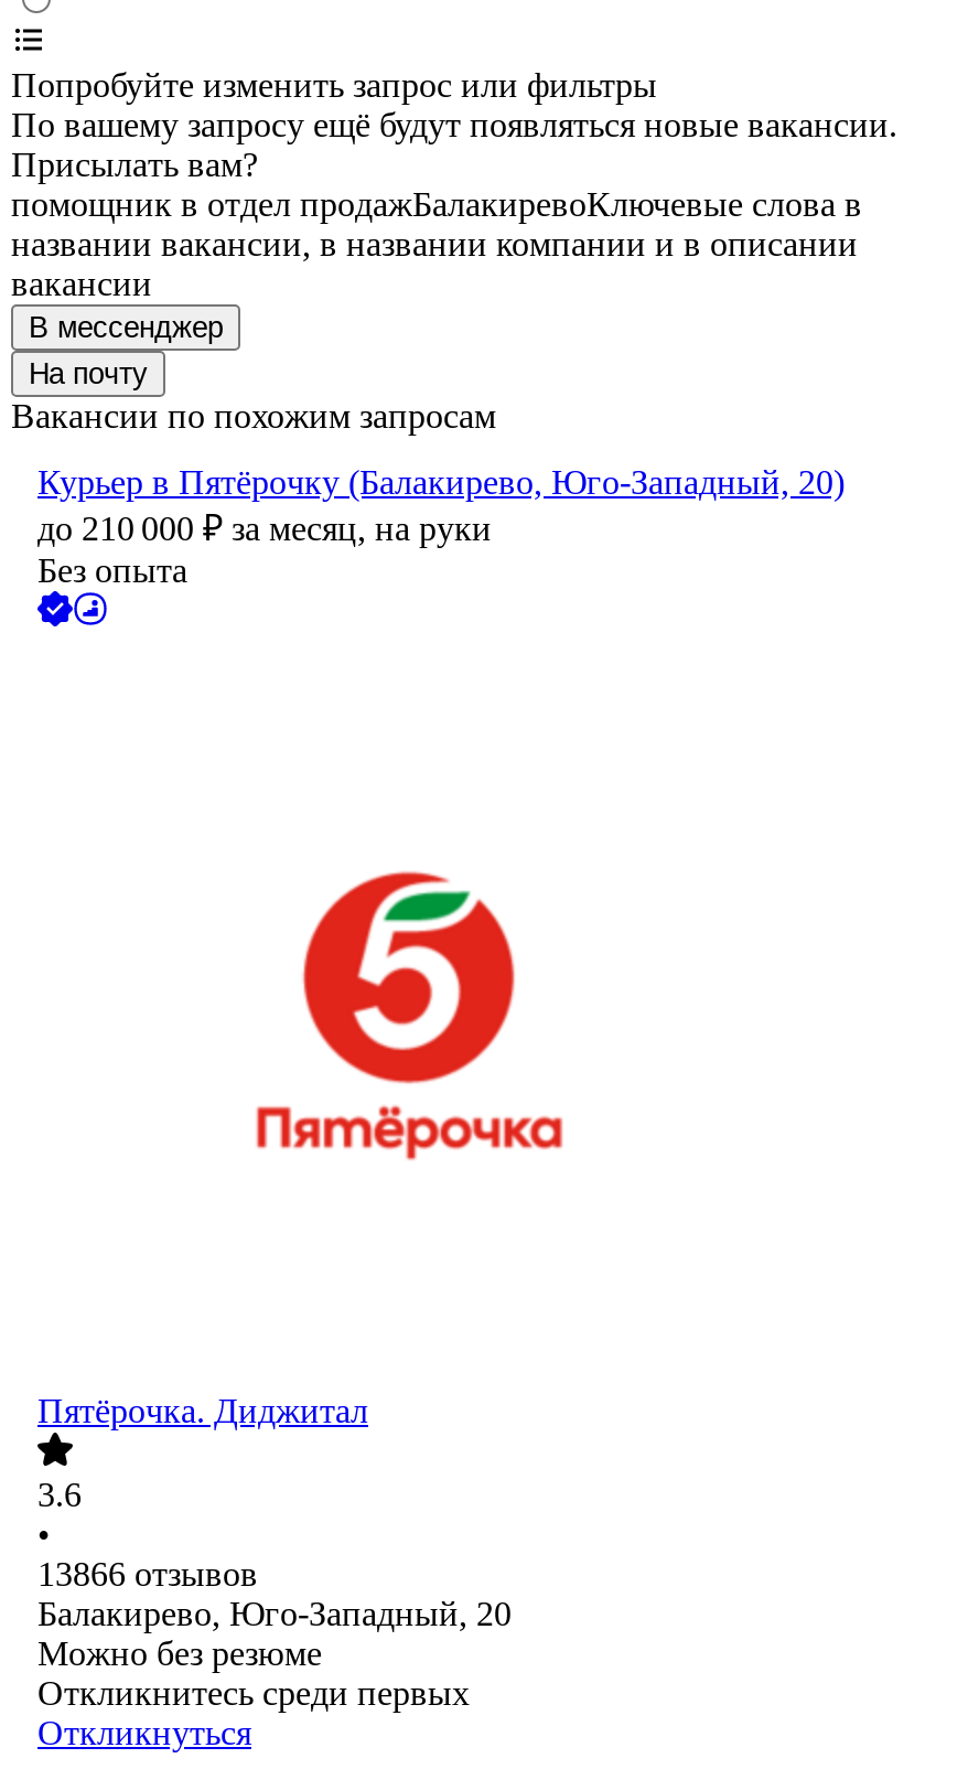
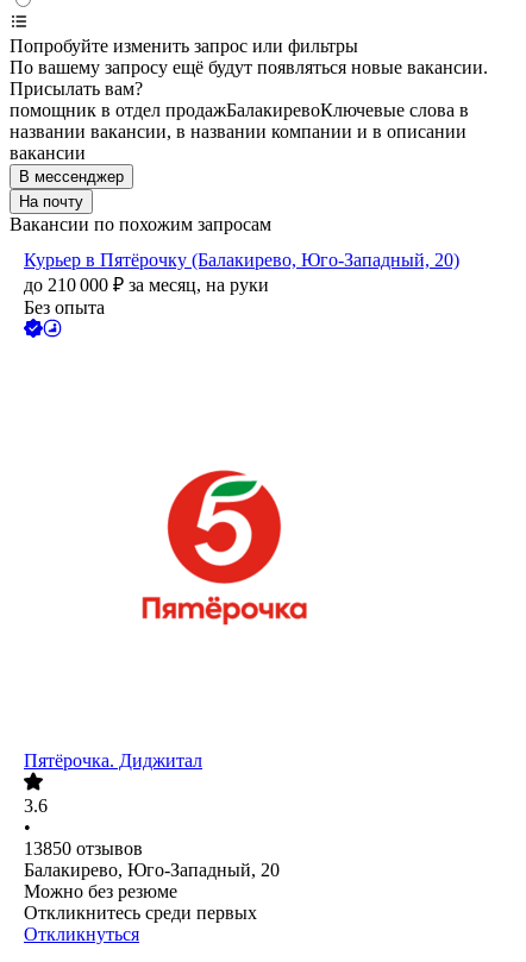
[37,1556,258,1594] 13866 отзывов -> [24,839,143,859] 13850 отзывов

